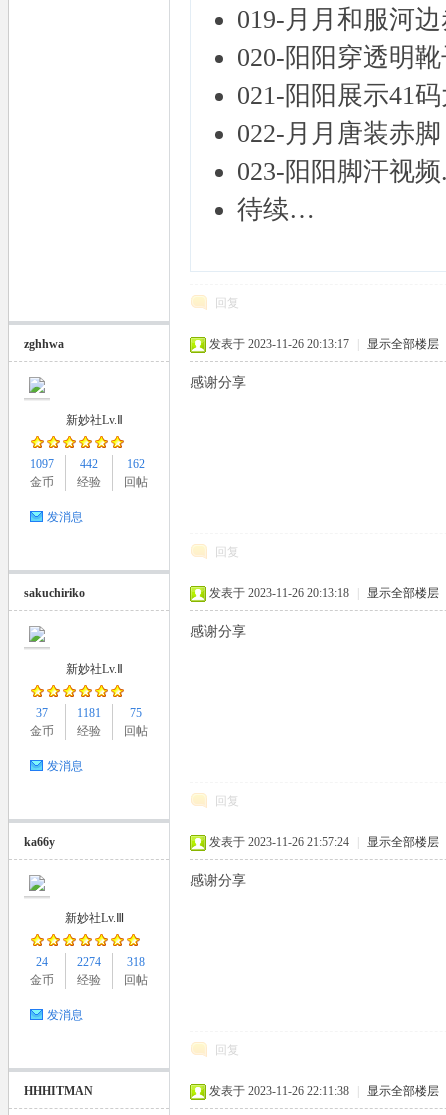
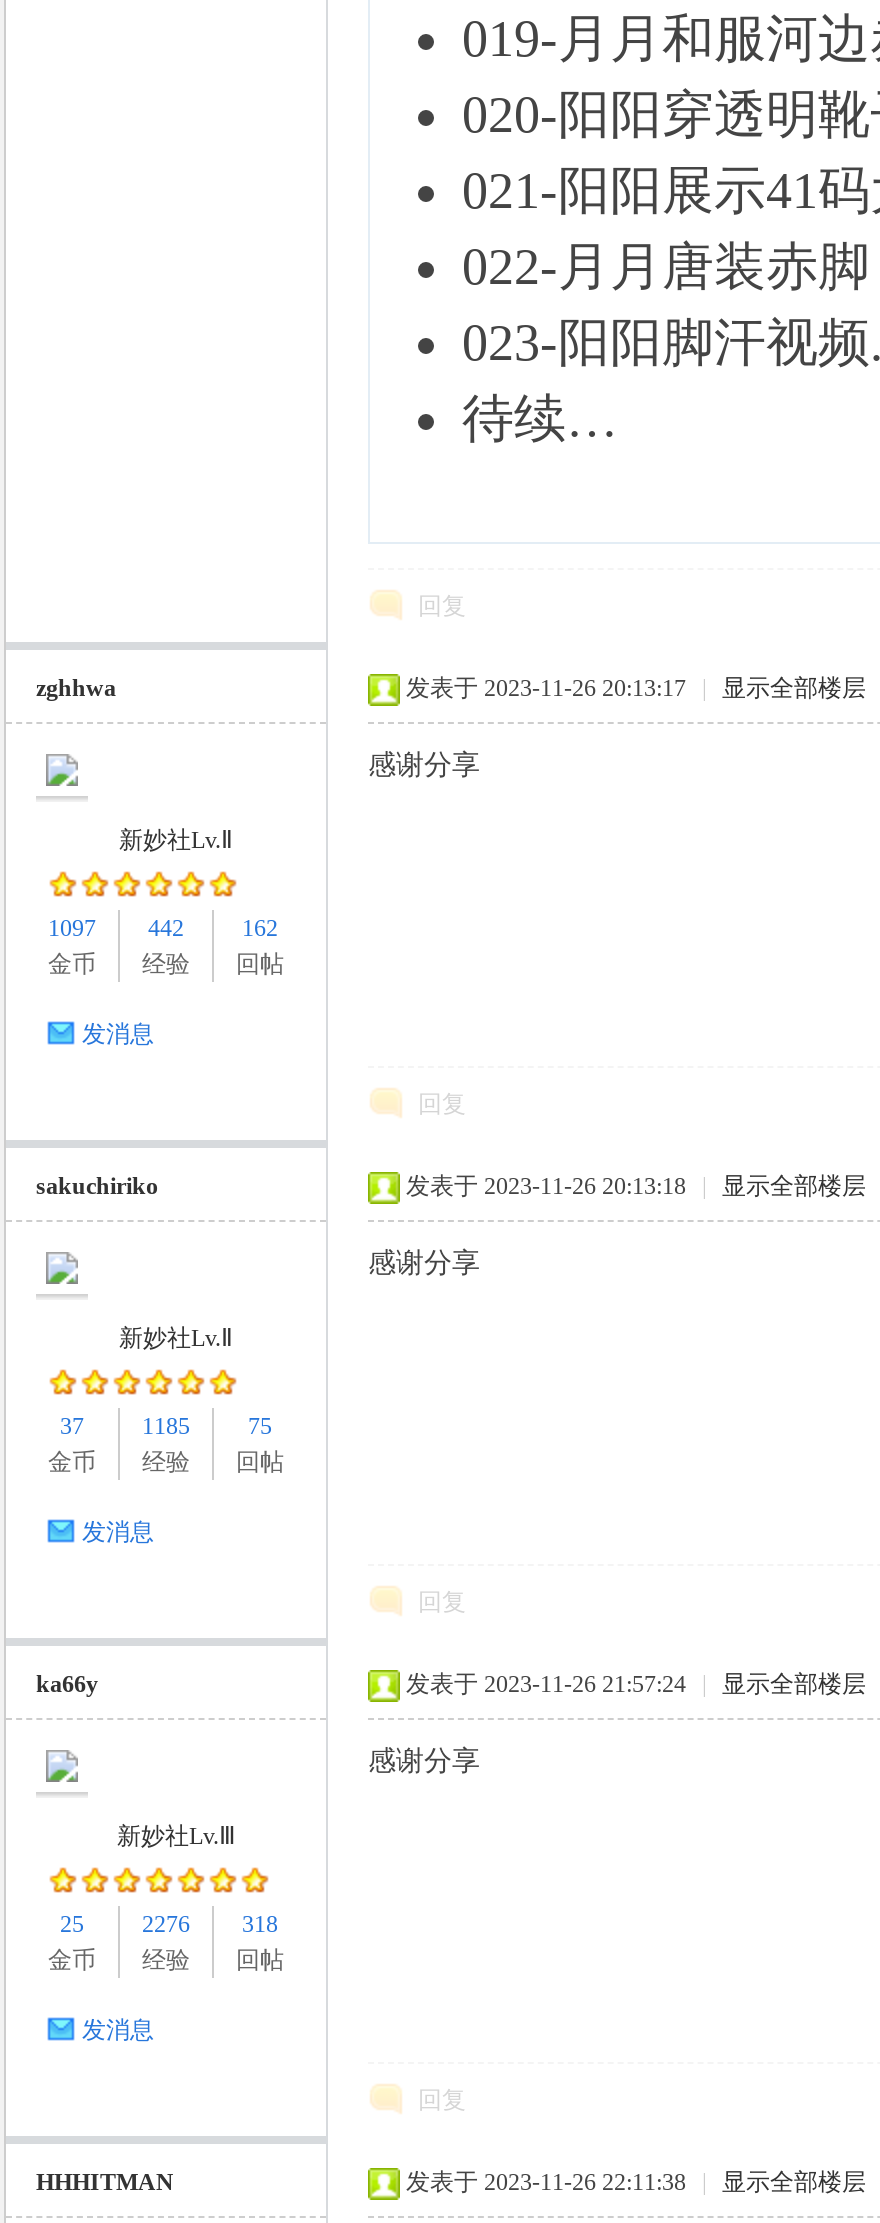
[77,706,101,720] 1181 -> [142,1412,190,1440] 1185
[36,955,48,969] 24 -> [60,1910,84,1938] 25
[77,955,145,969] 2274 318 -> [142,1910,278,1938] 2276 318

